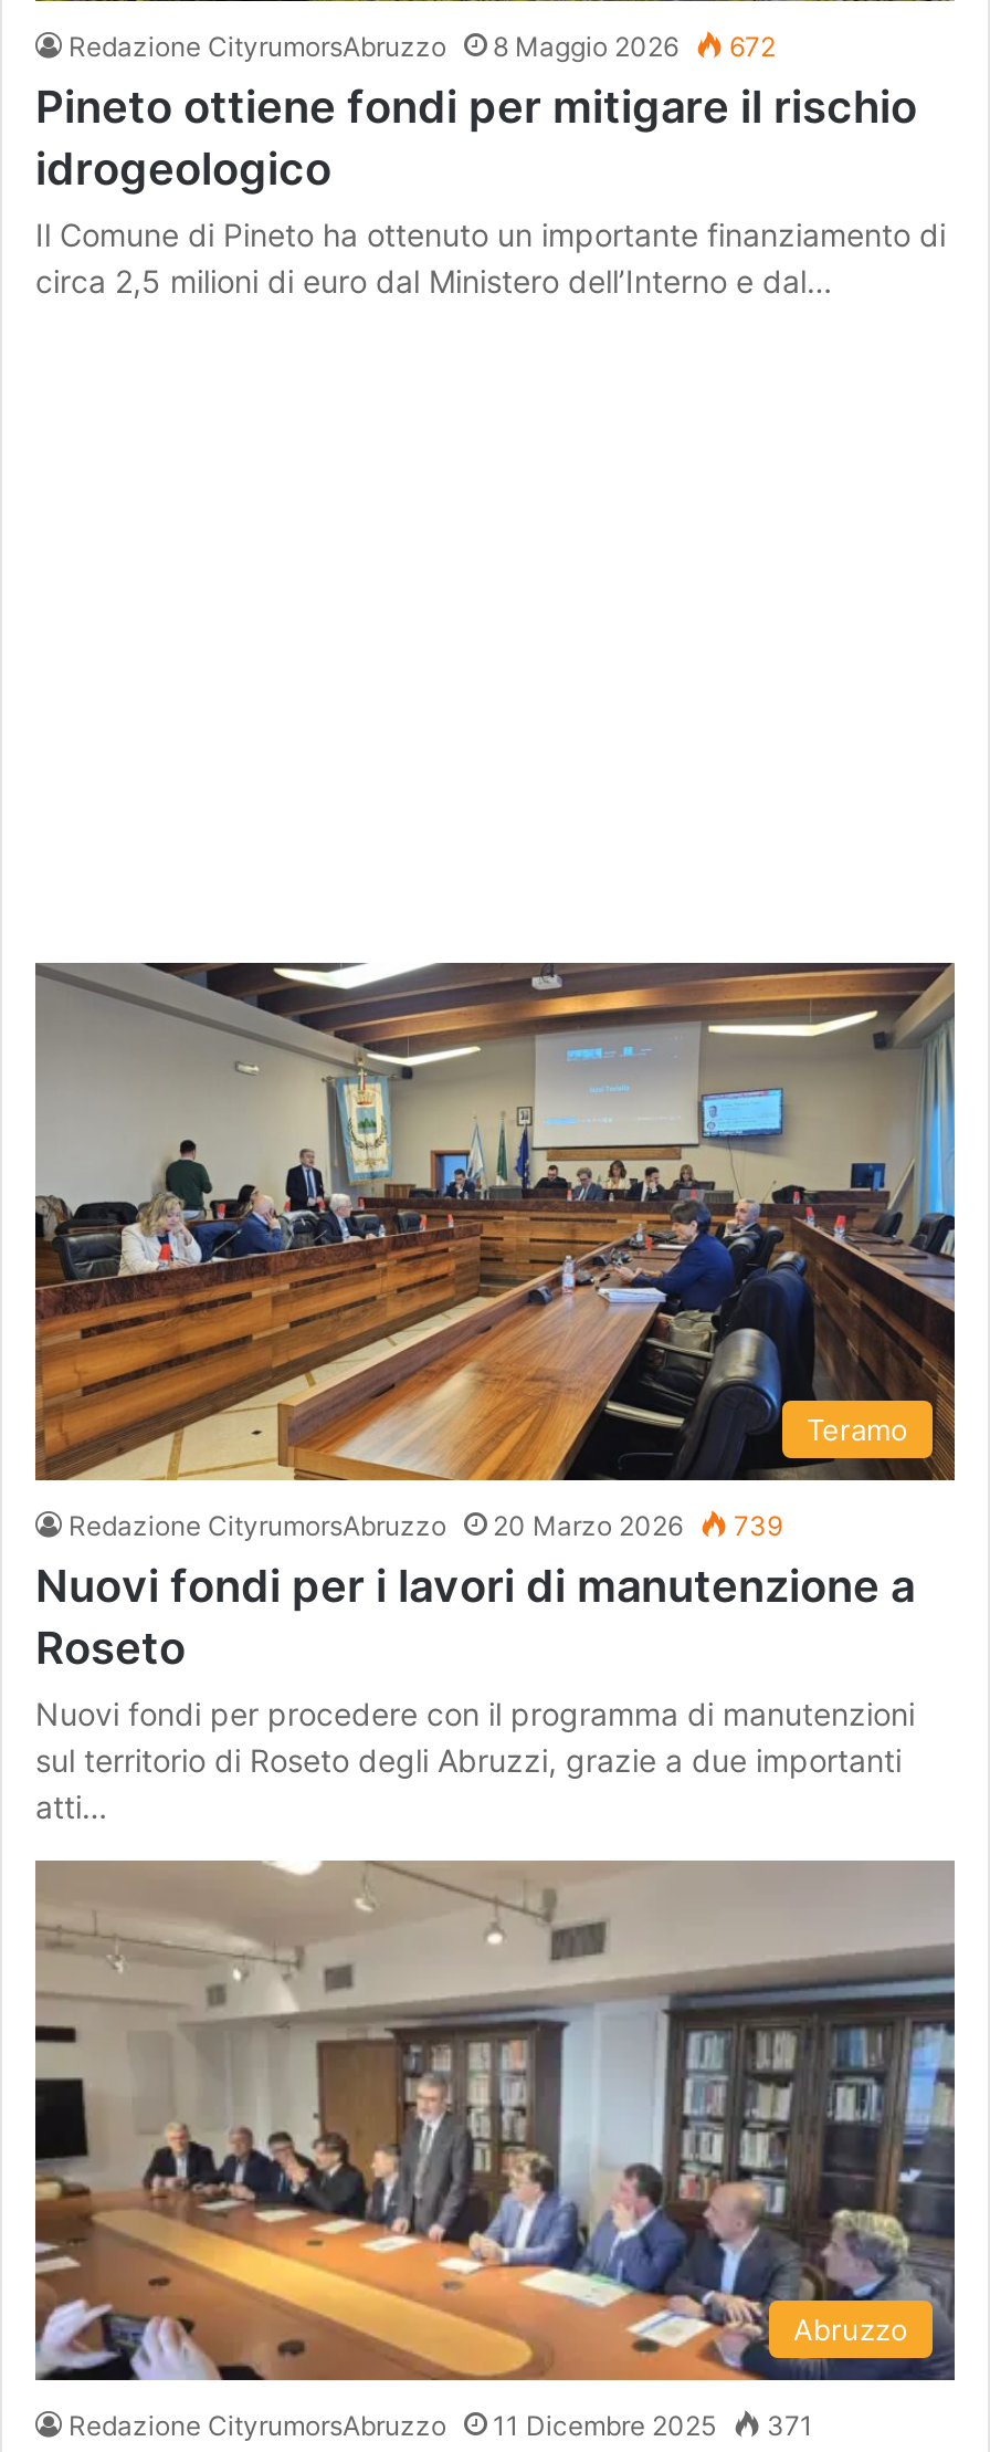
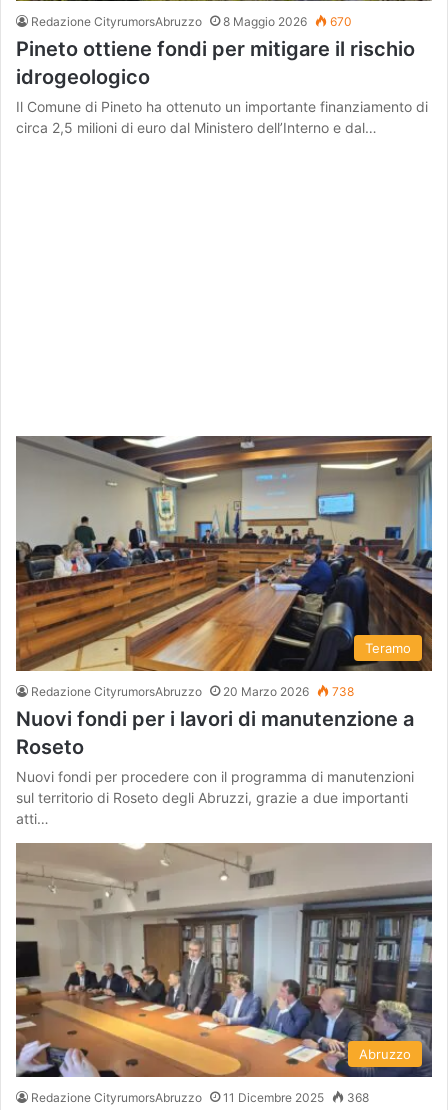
[69,31,776,64] Redazione CityrumorsAbruzzo 8 Maggio 2026 672 -> [31,14,352,29] Redazione CityrumorsAbruzzo 8 Maggio 2026 670
[69,1510,782,1543] Redazione CityrumorsAbruzzo 20 Marzo 2026 739 -> [31,684,354,699] Redazione CityrumorsAbruzzo 20 Marzo 2026 738
[69,2410,813,2443] Redazione CityrumorsAbruzzo 11 Dicembre 2025 371 -> [31,1090,369,1105] Redazione CityrumorsAbruzzo 11 Dicembre 2025 368

